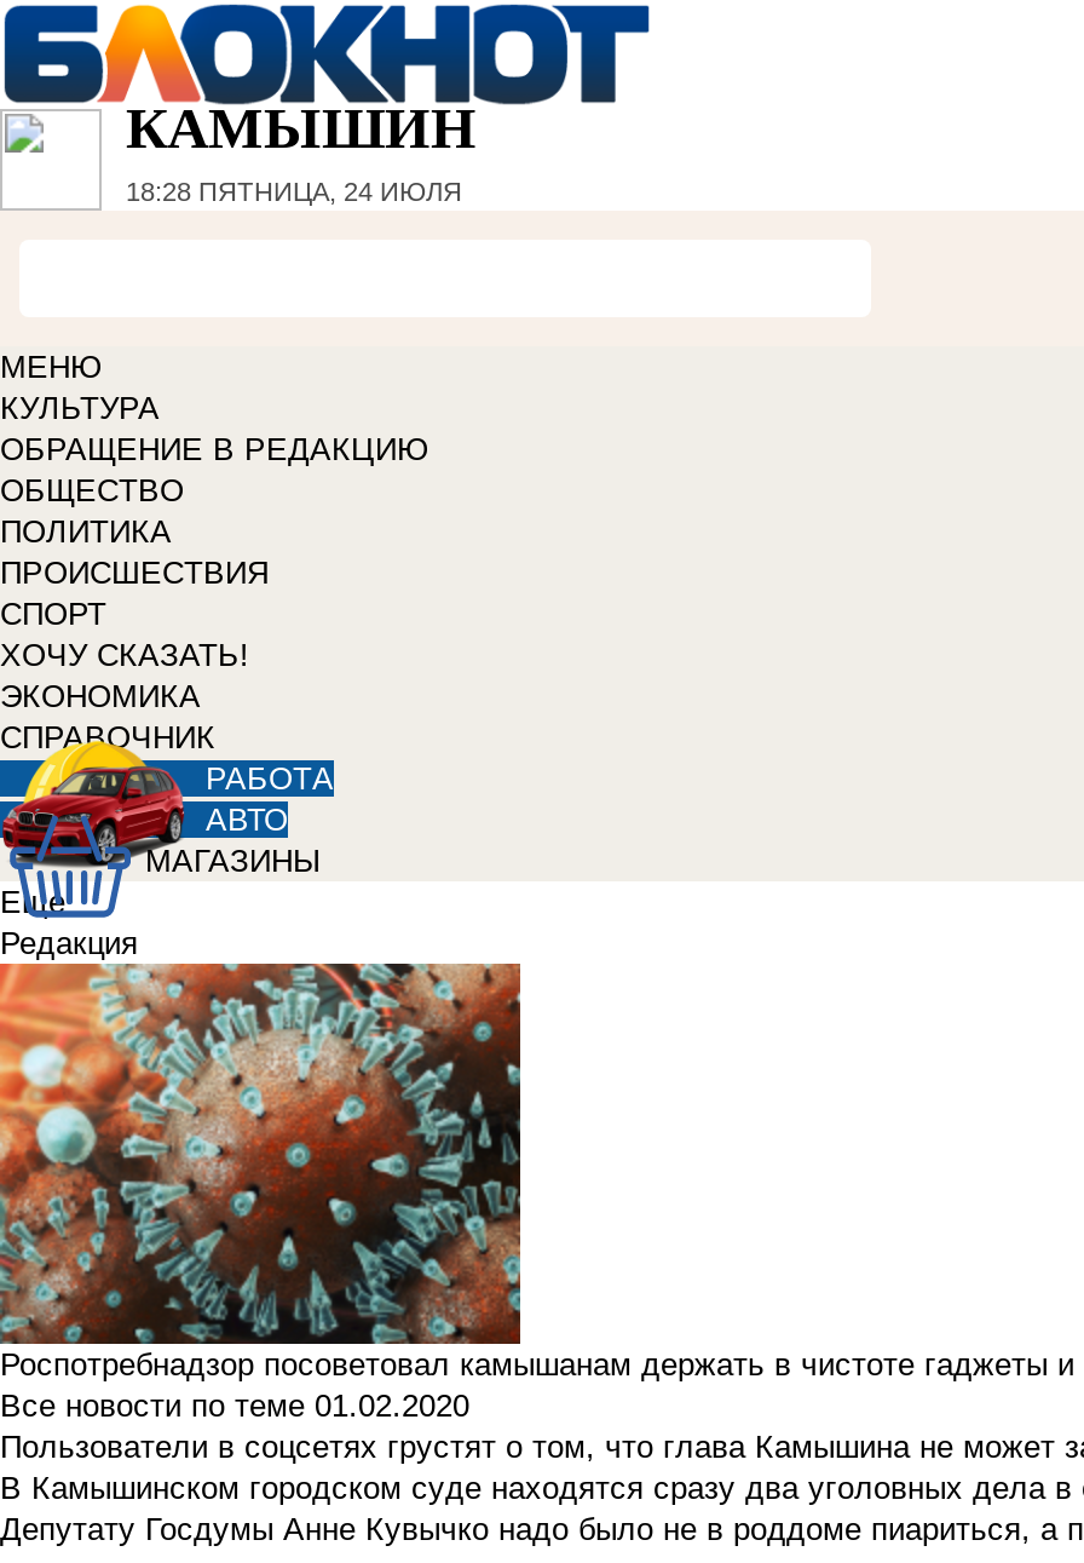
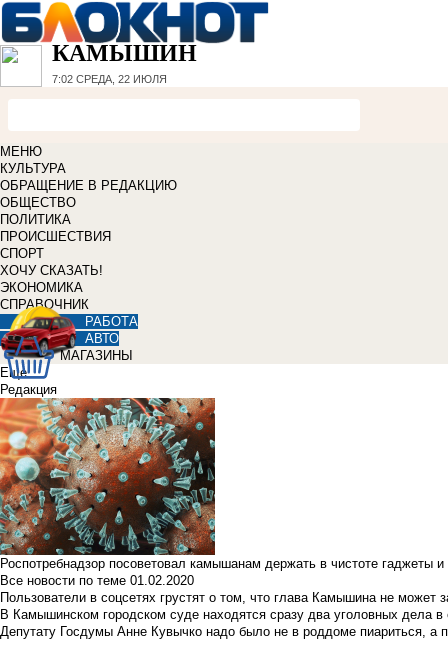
[126,178,462,207] 18:28 ПЯТНИЦА, 24 ИЮЛЯ -> [52,73,167,85] 7:02 СРЕДА, 22 ИЮЛЯ

